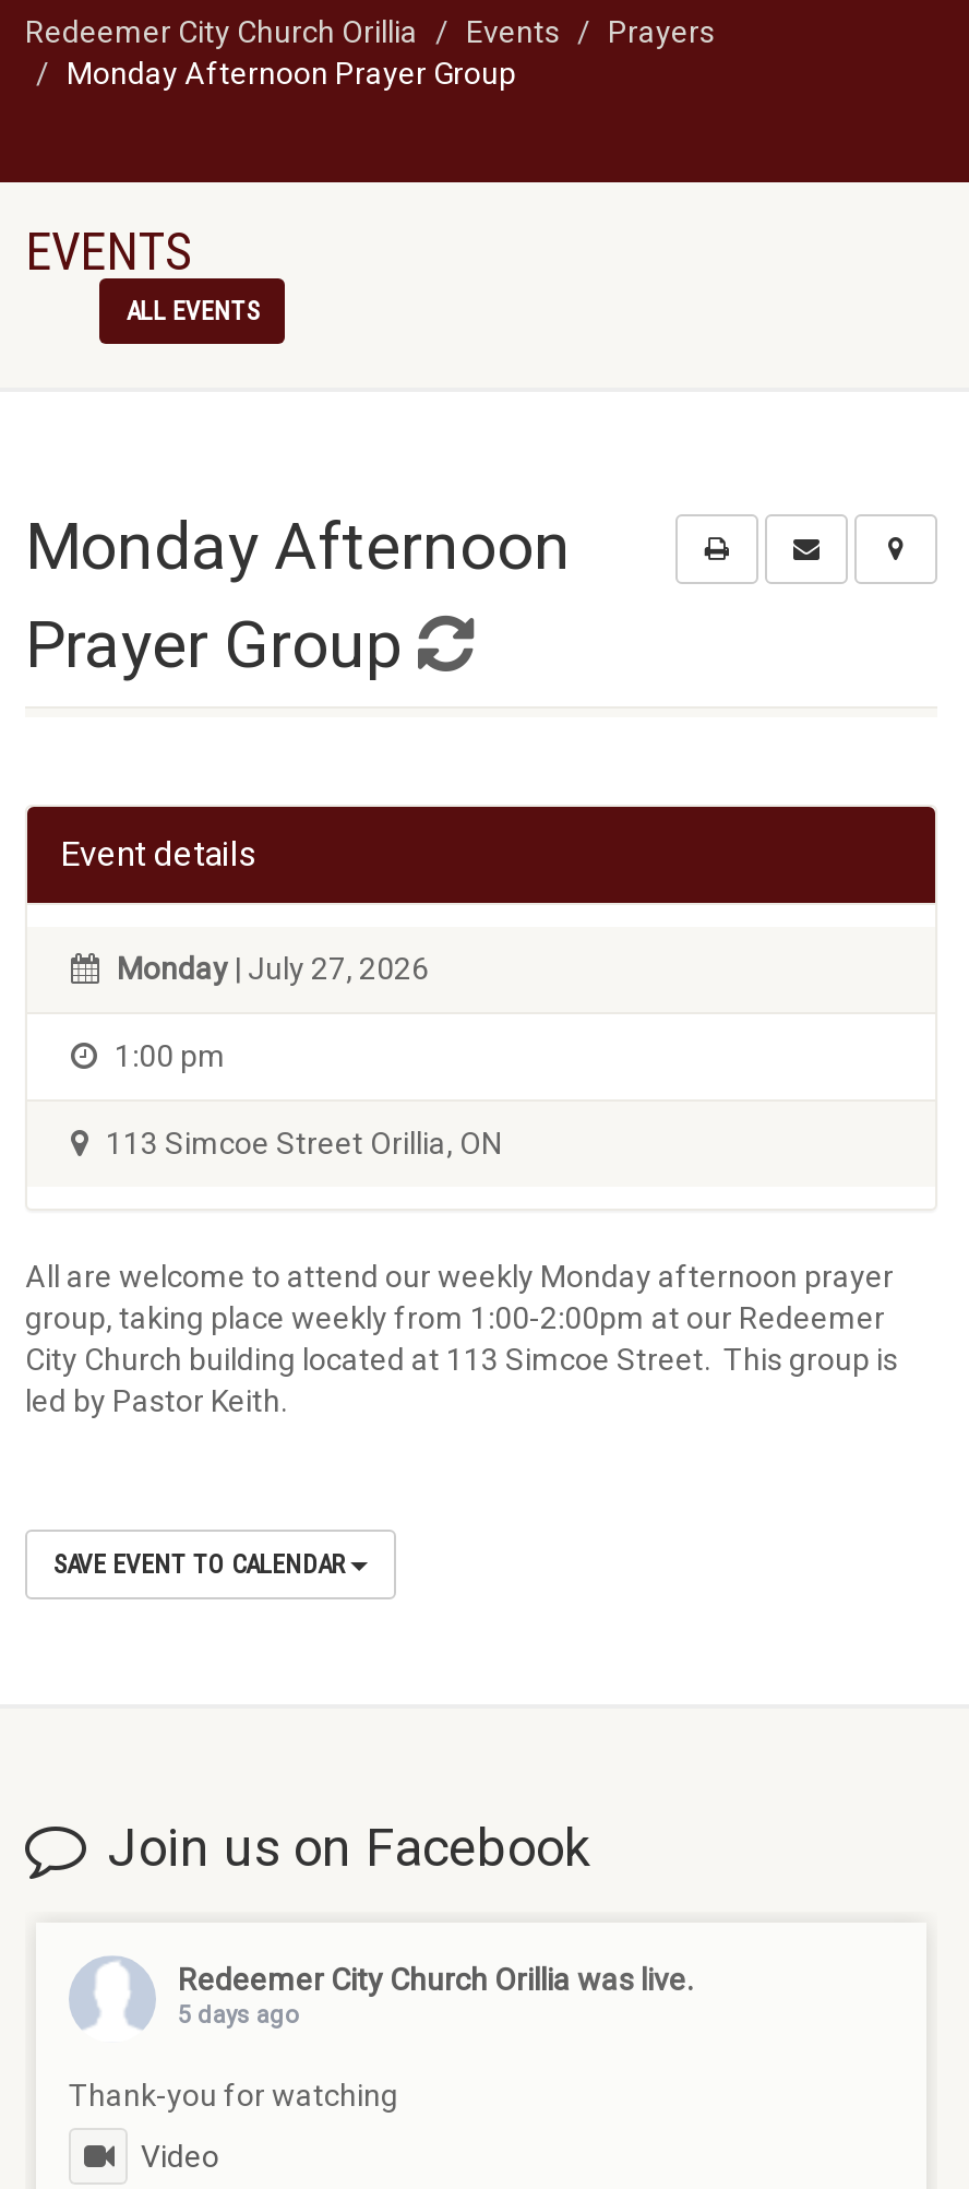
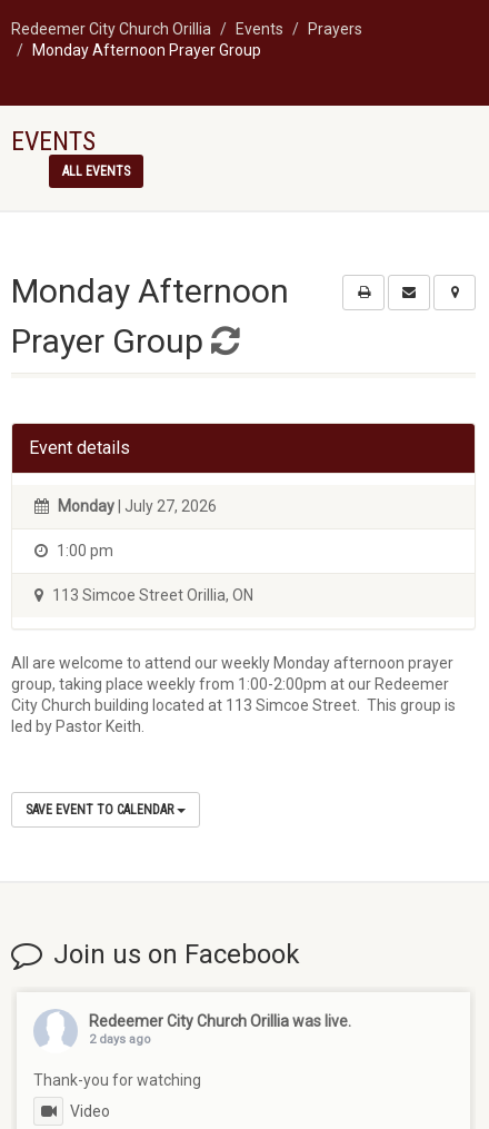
[178,2001,300,2030] 5 days ago -> [89,1032,151,1047] 2 days ago

